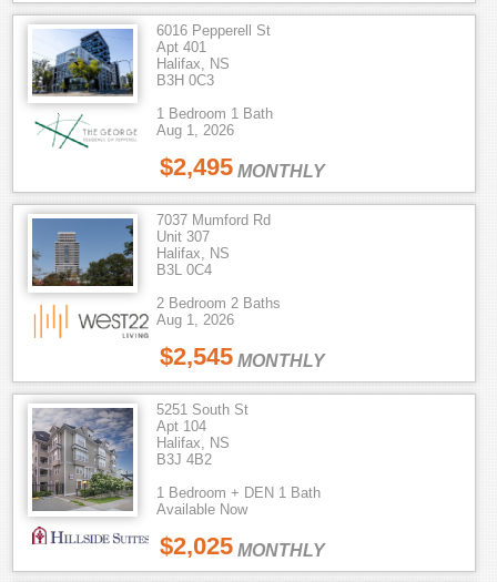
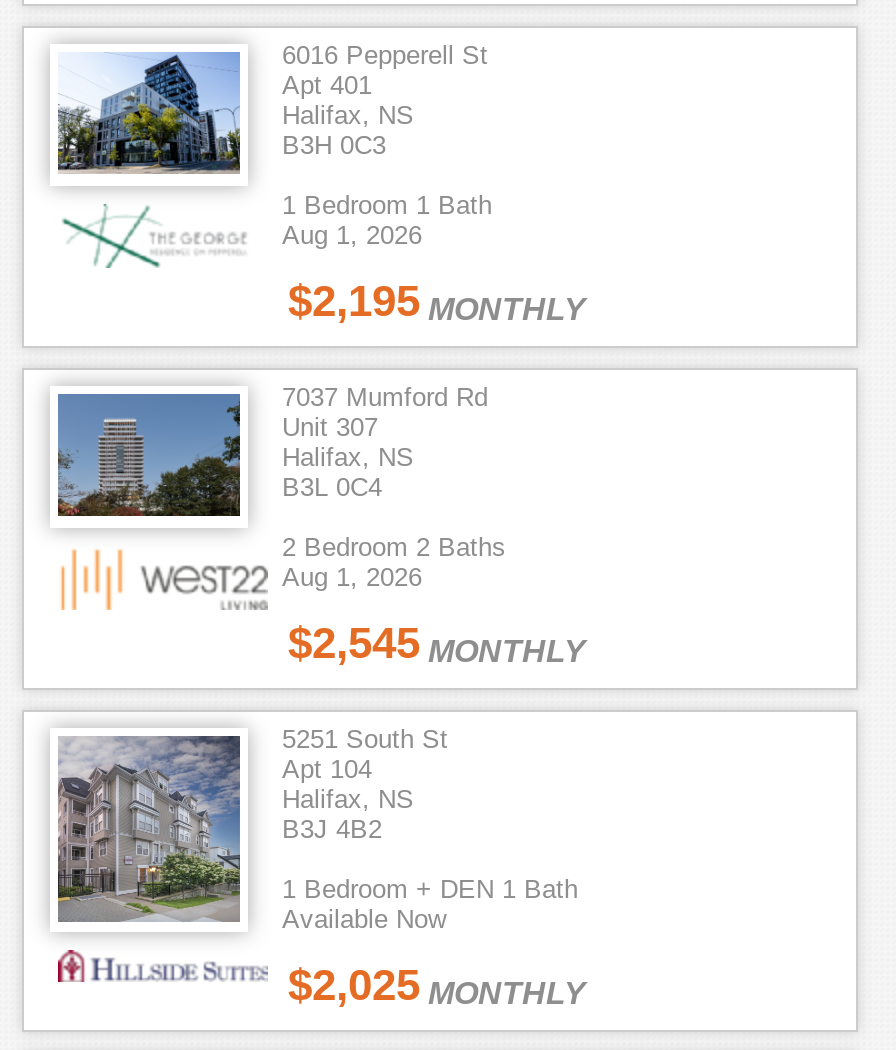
[160,153,325,181] $2,495 MONTHLY -> [288,277,586,327] $2,195 MONTHLY

